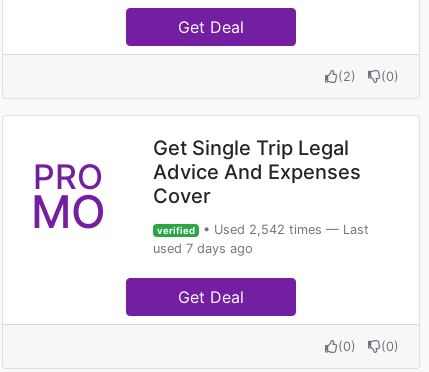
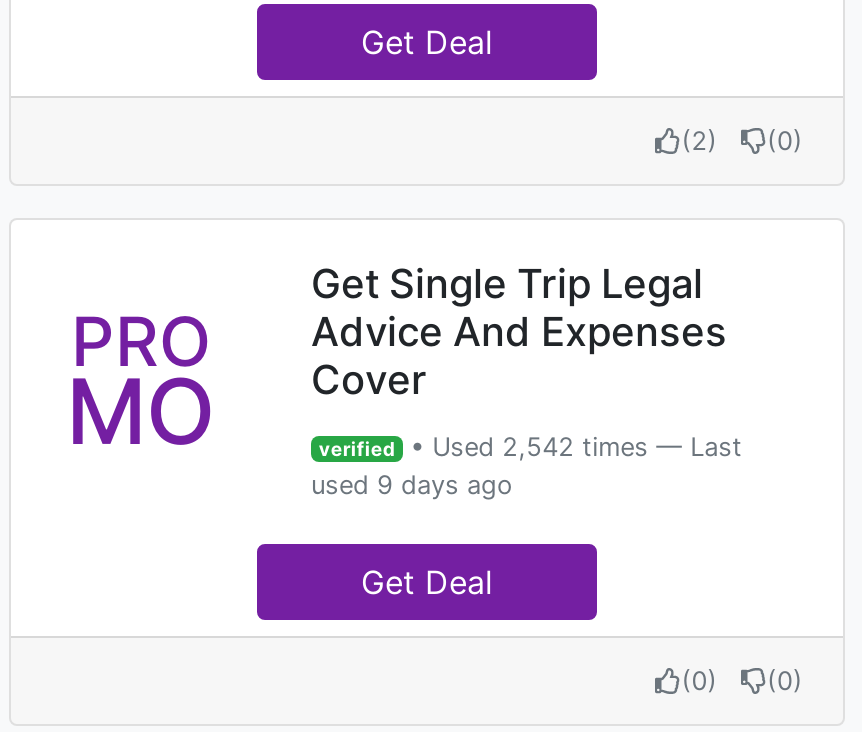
[153,241,253,256] used 7 days ago -> [311,470,513,500] used 9 days ago

